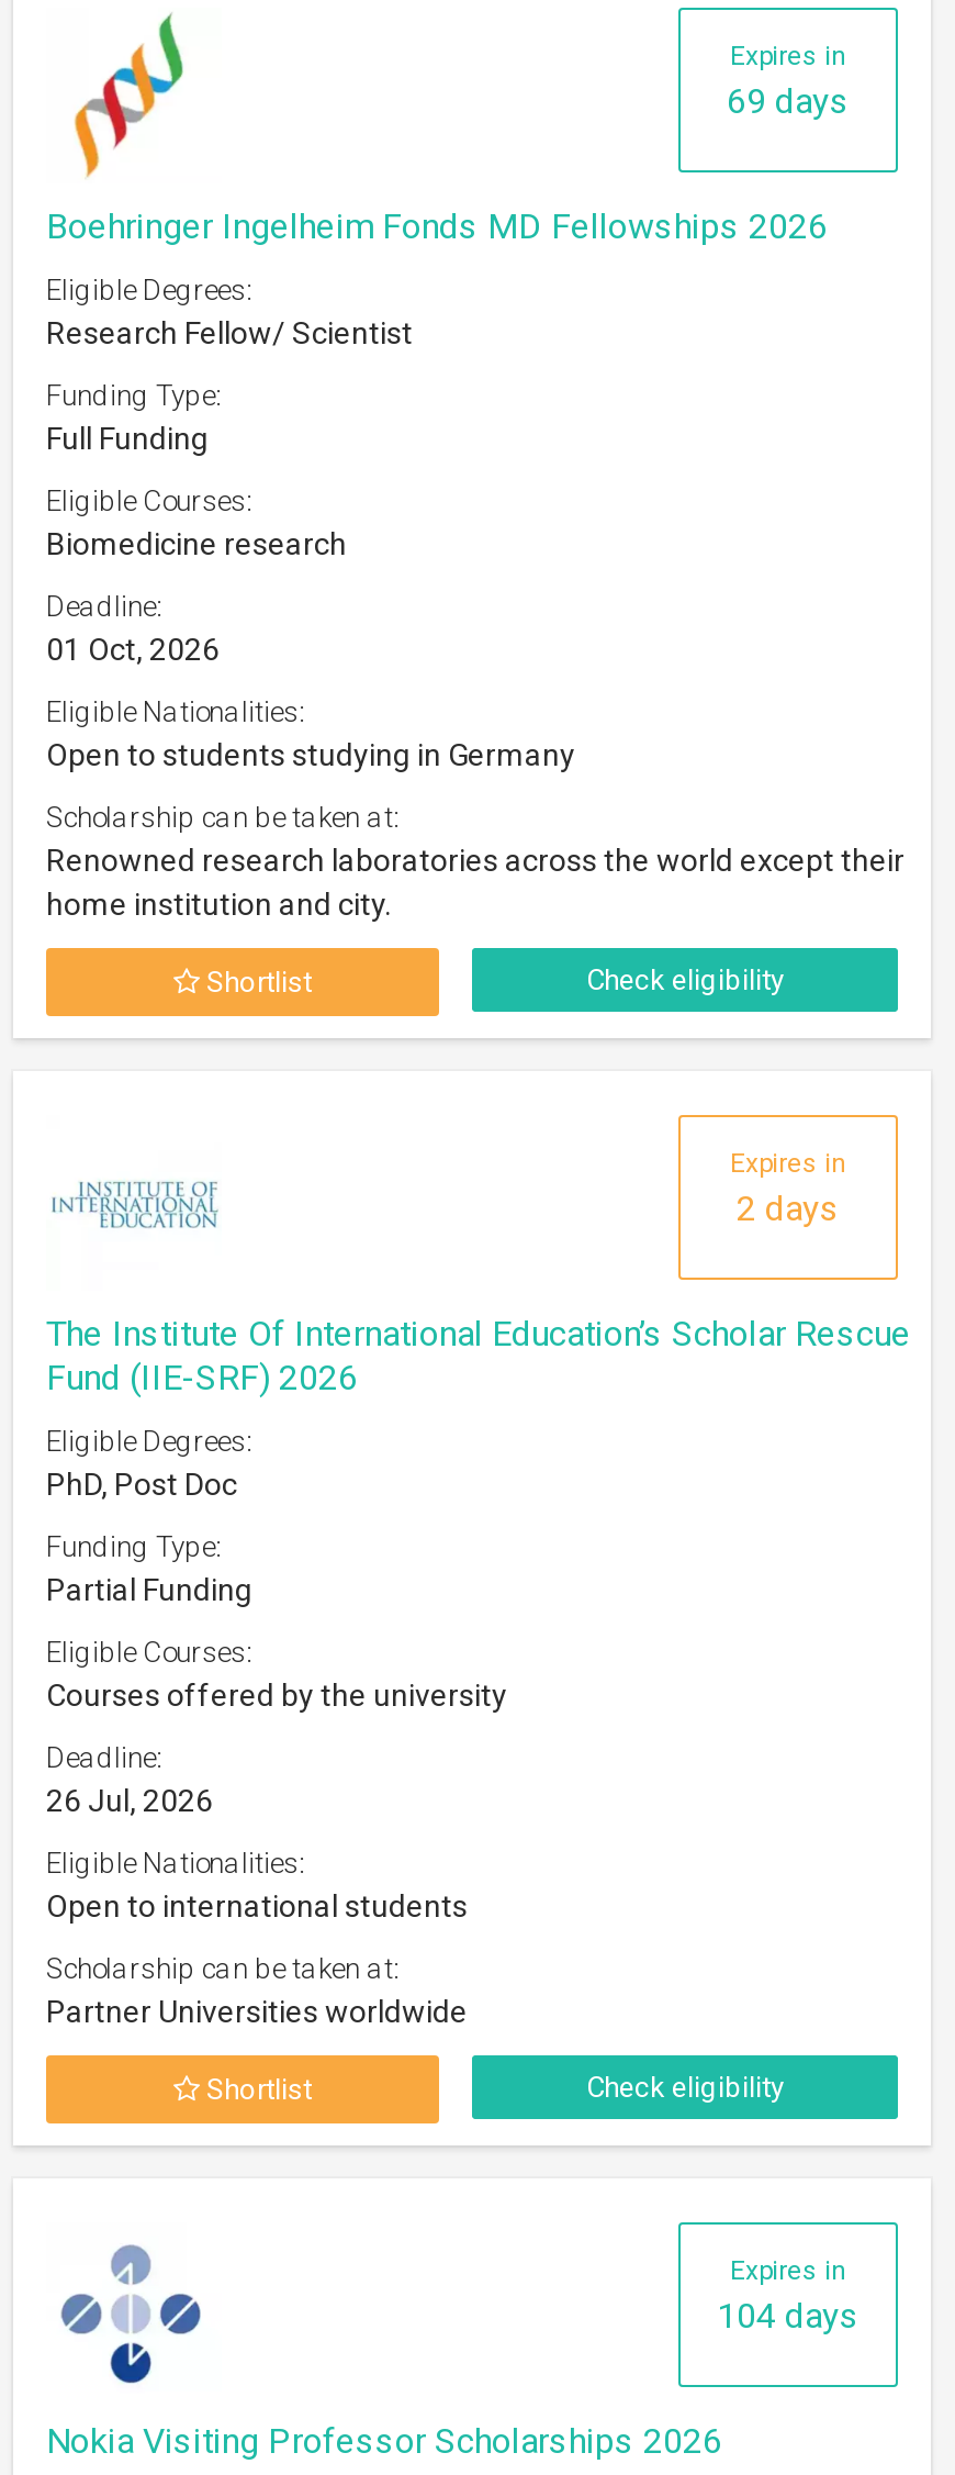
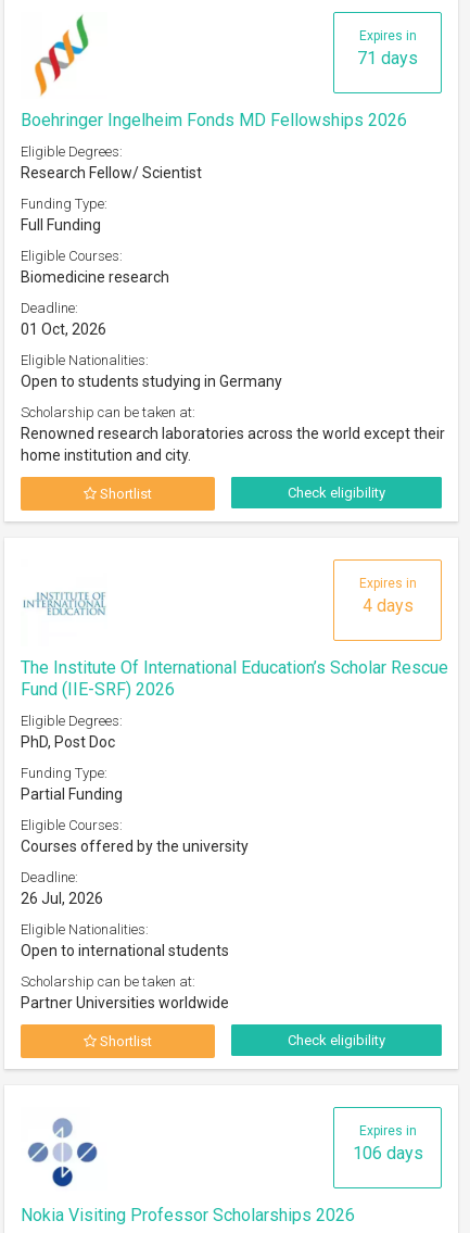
[727,80,850,122] 69 days -> [357,48,418,68] 71 days
[737,1188,840,1229] 2 days -> [362,595,413,616] 4 days
[717,2295,859,2337] 104 days -> [352,1143,423,1163] 106 days

